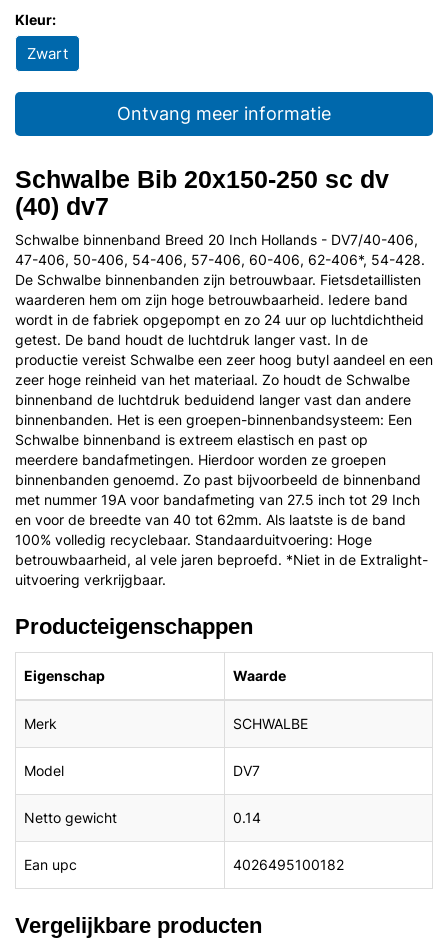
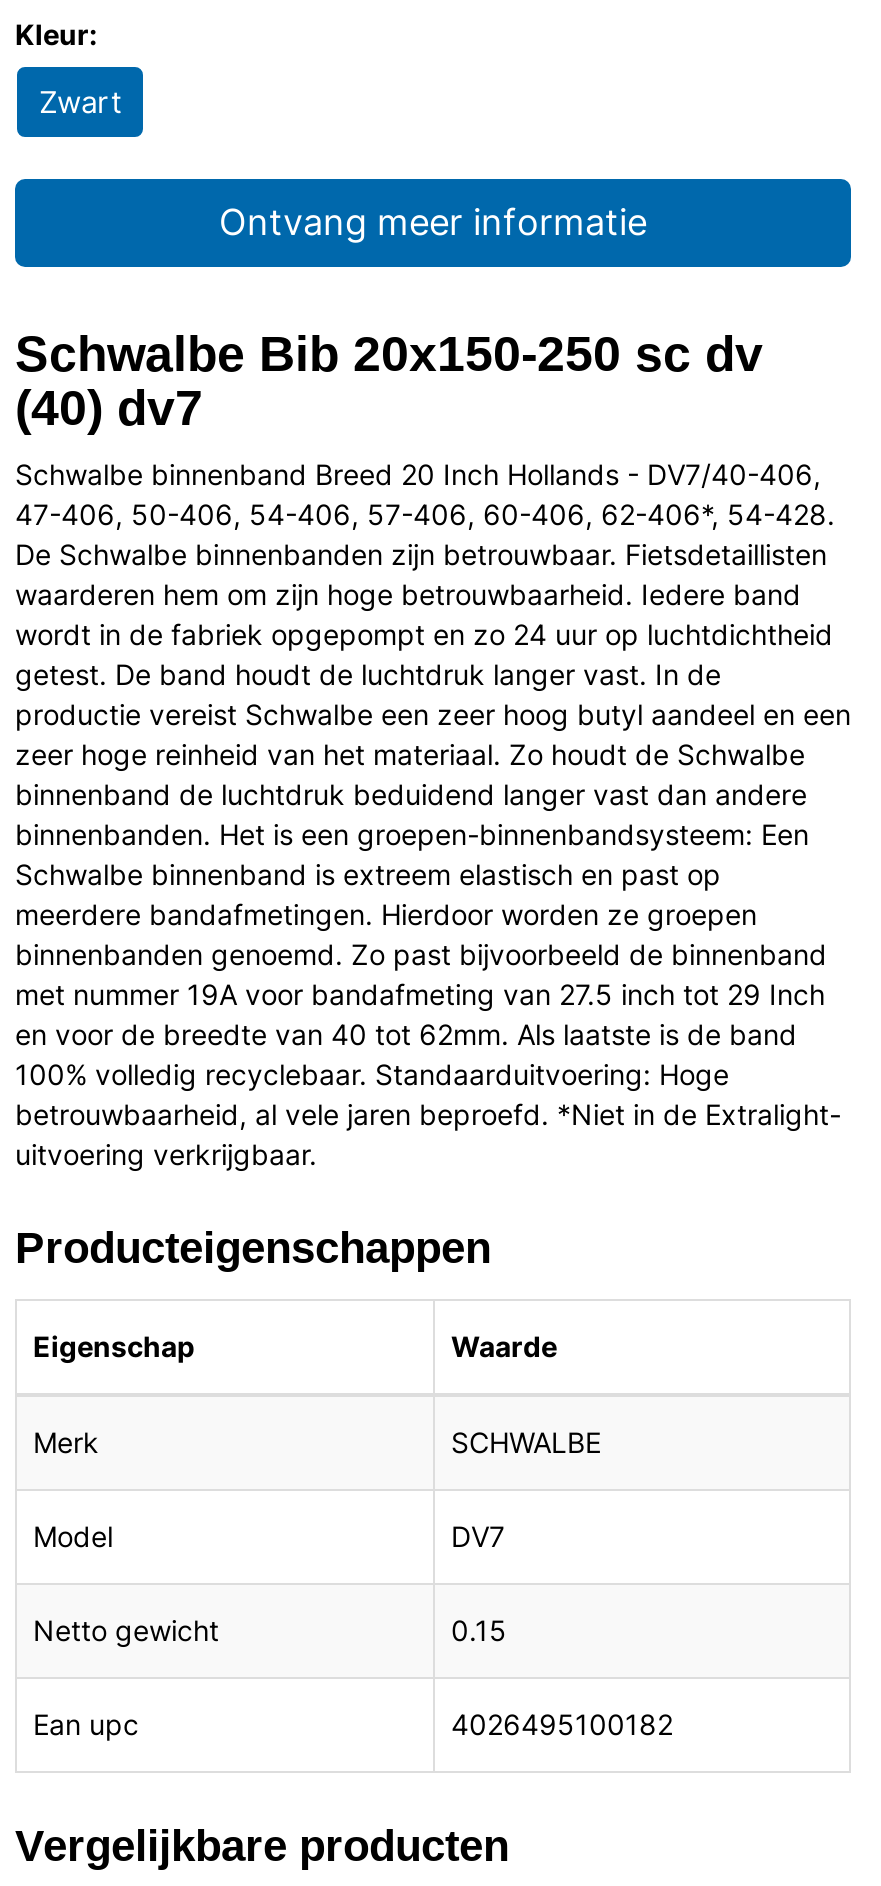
[233,808,261,825] 0.14 -> [451,1612,507,1646] 0.15

